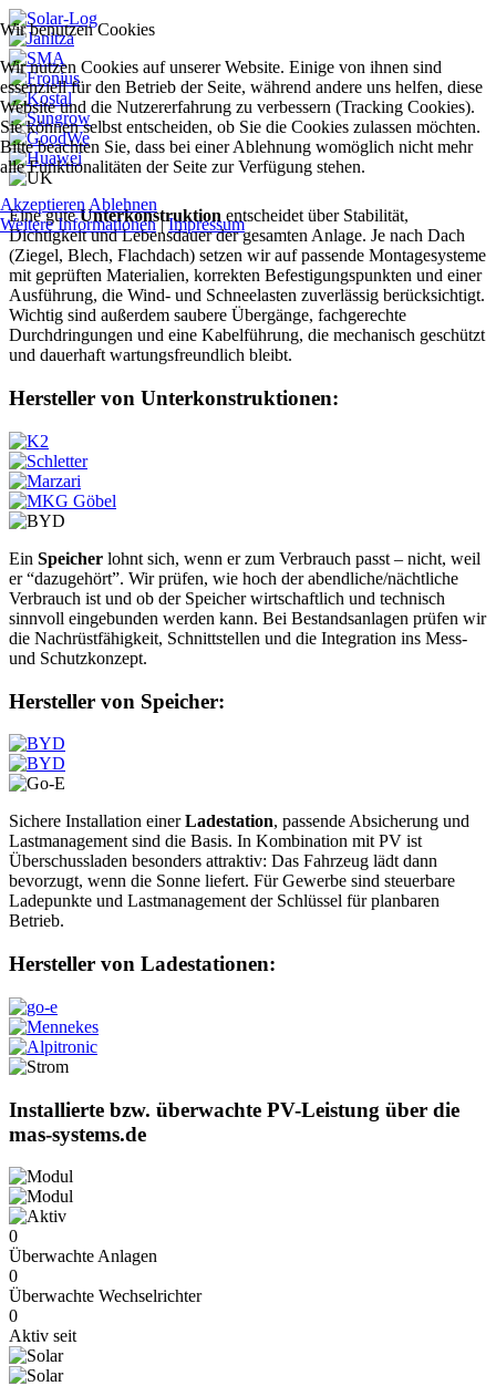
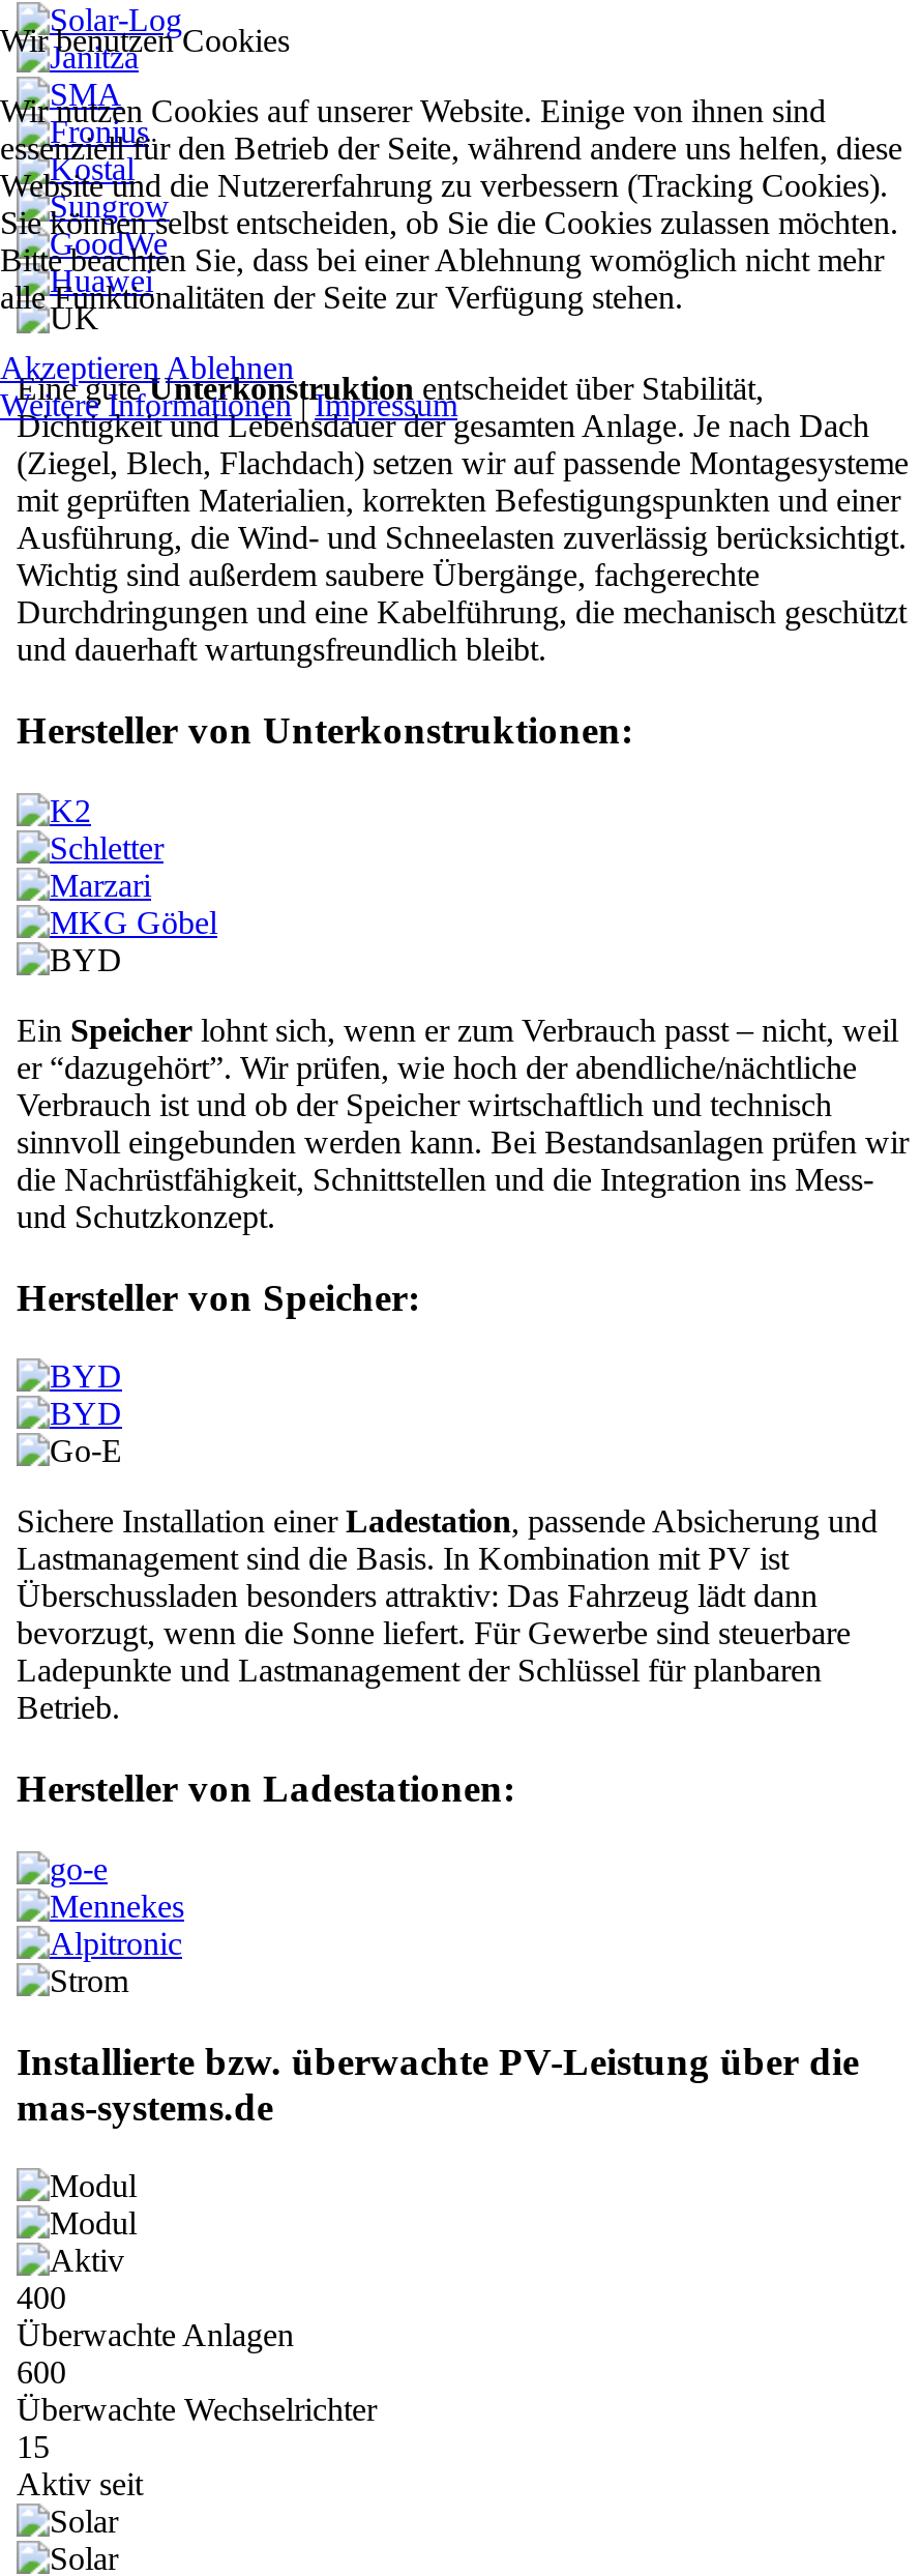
[9,1227,18,1246] 0 -> [17,2280,66,2316] 400
[9,1267,18,1285] 0 -> [17,2355,66,2390] 600
[9,1307,18,1325] 0 -> [17,2429,50,2465] 15

